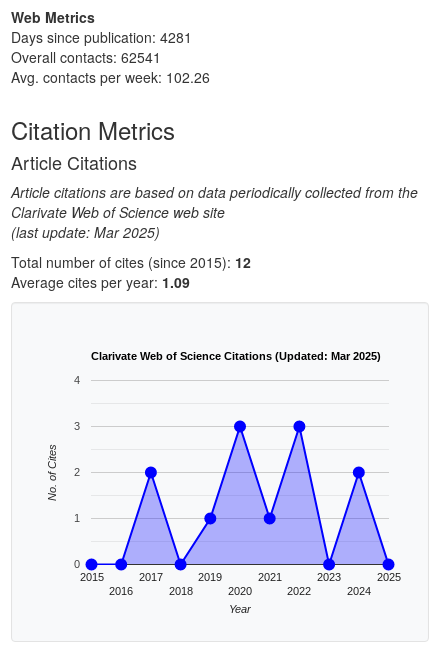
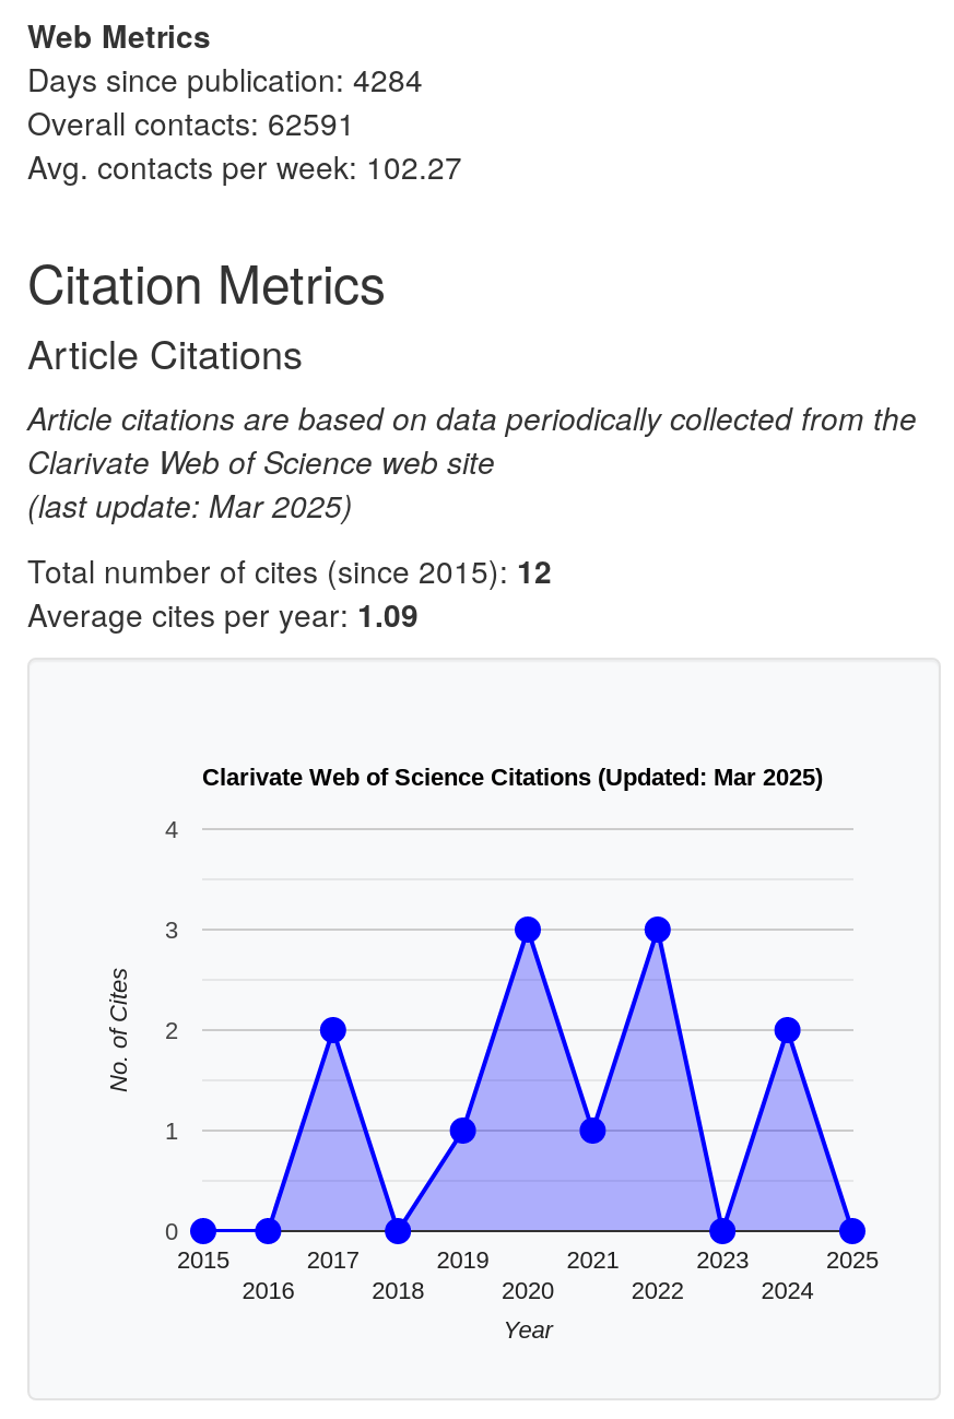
[11,27,192,47] Days since publication: 4281 -> [27,57,423,100] Days since publication: 4284
[11,47,161,67] Overall contacts: 62541 -> [27,100,355,144] Overall contacts: 62591
[11,67,210,87] Avg. contacts per week: 102.26 -> [27,144,462,188] Avg. contacts per week: 102.27

